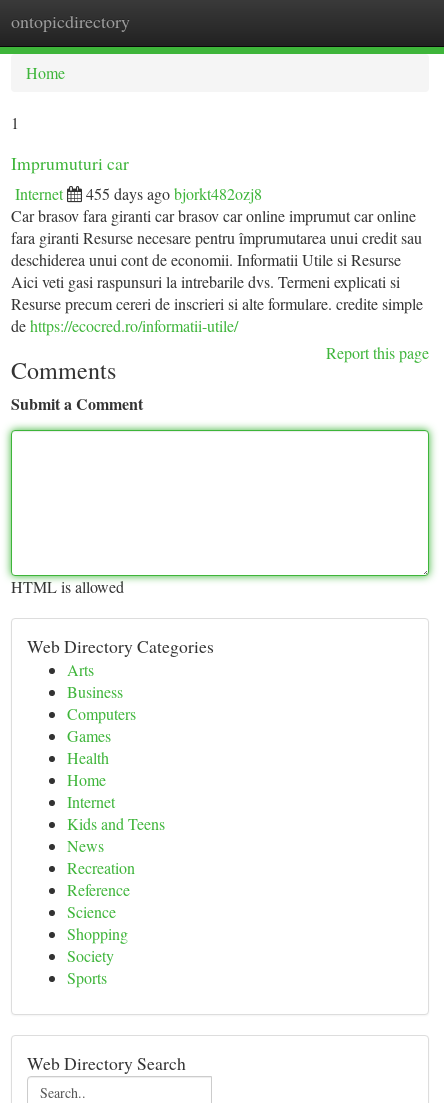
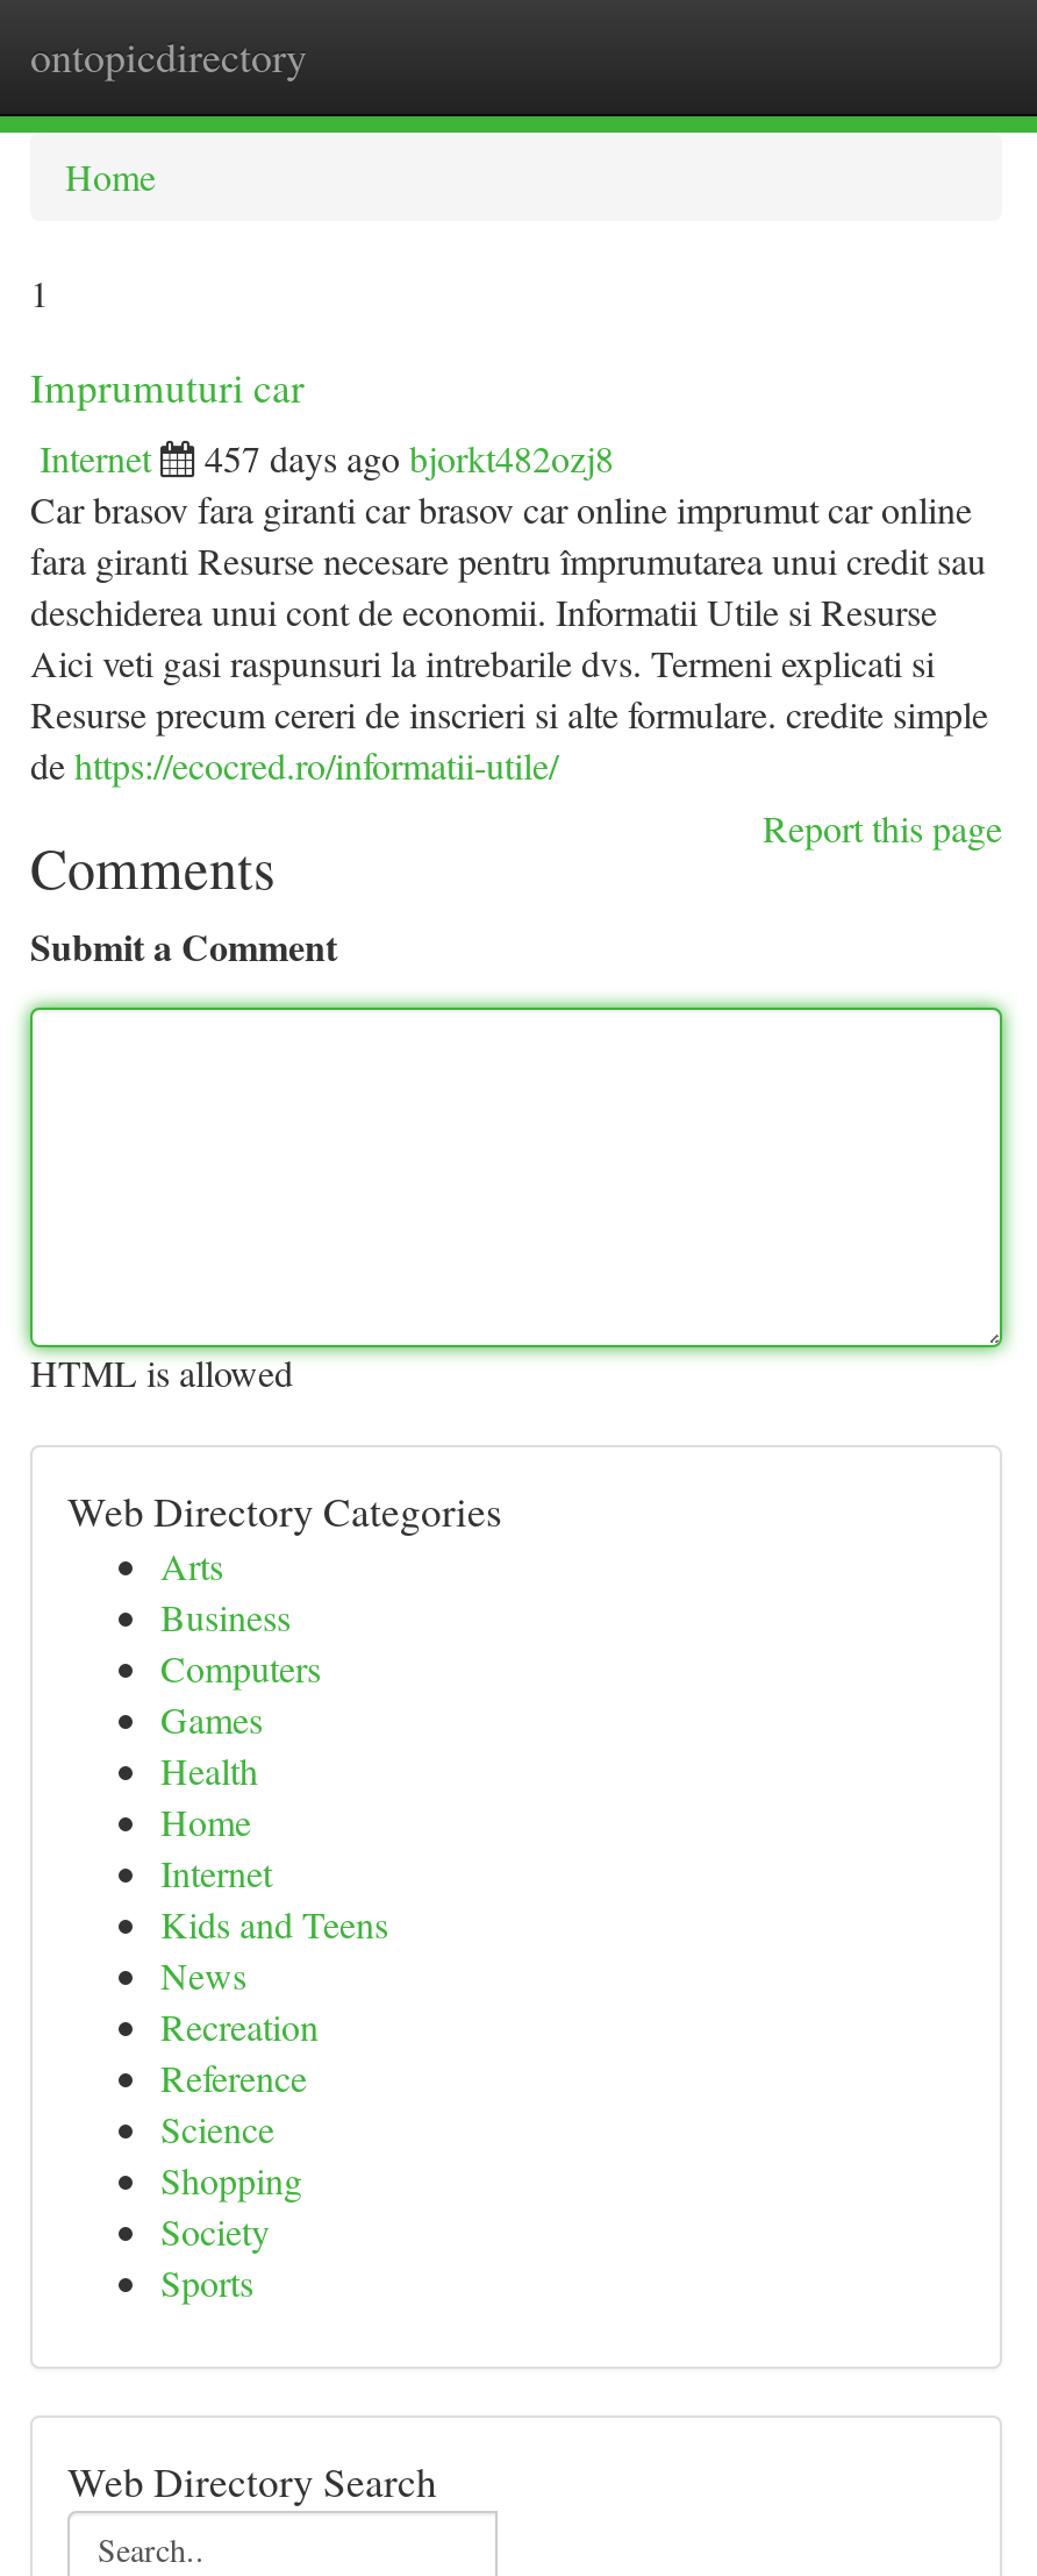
[86,183,262,204] 455 days ago bjorkt482ozj8 -> [205,433,614,482] 457 days ago bjorkt482ozj8

